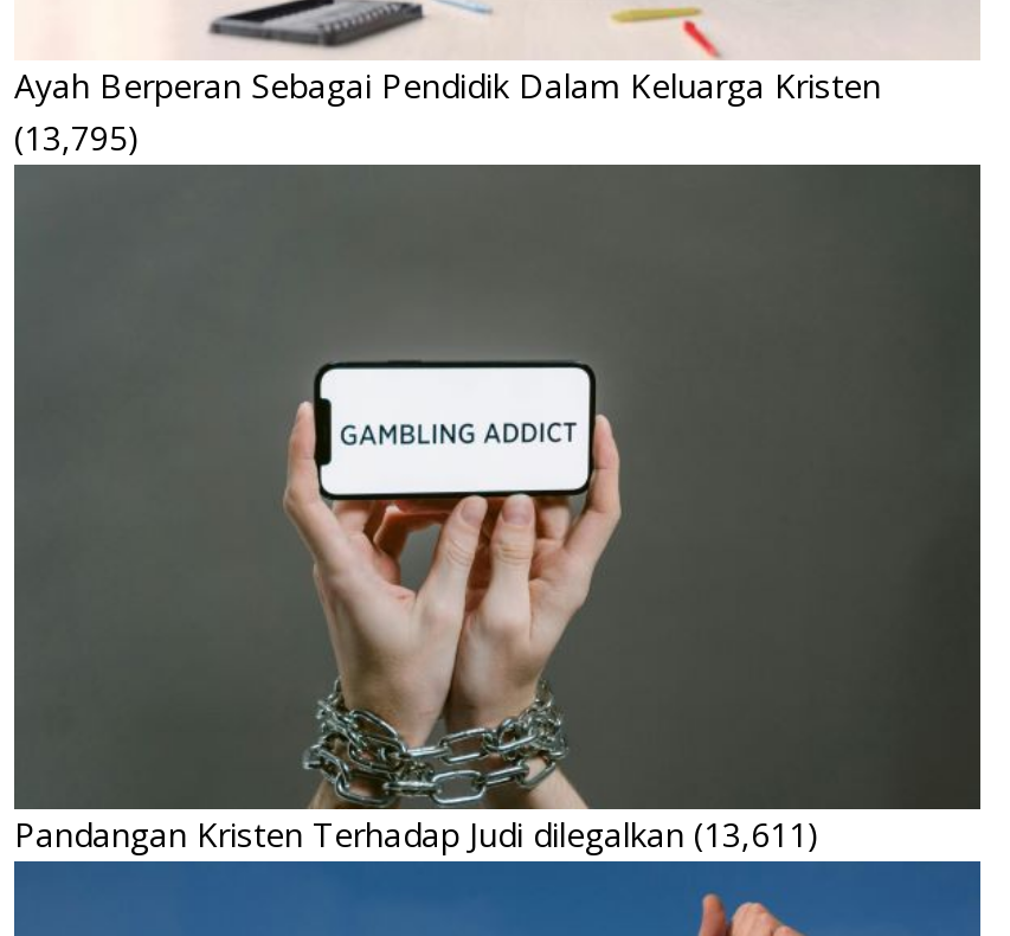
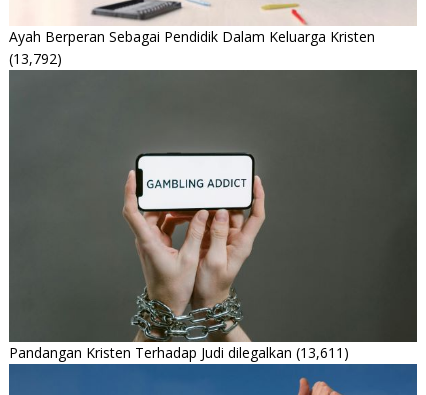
[14,115,140,160] (13,795) -> [9,49,62,68] (13,792)

